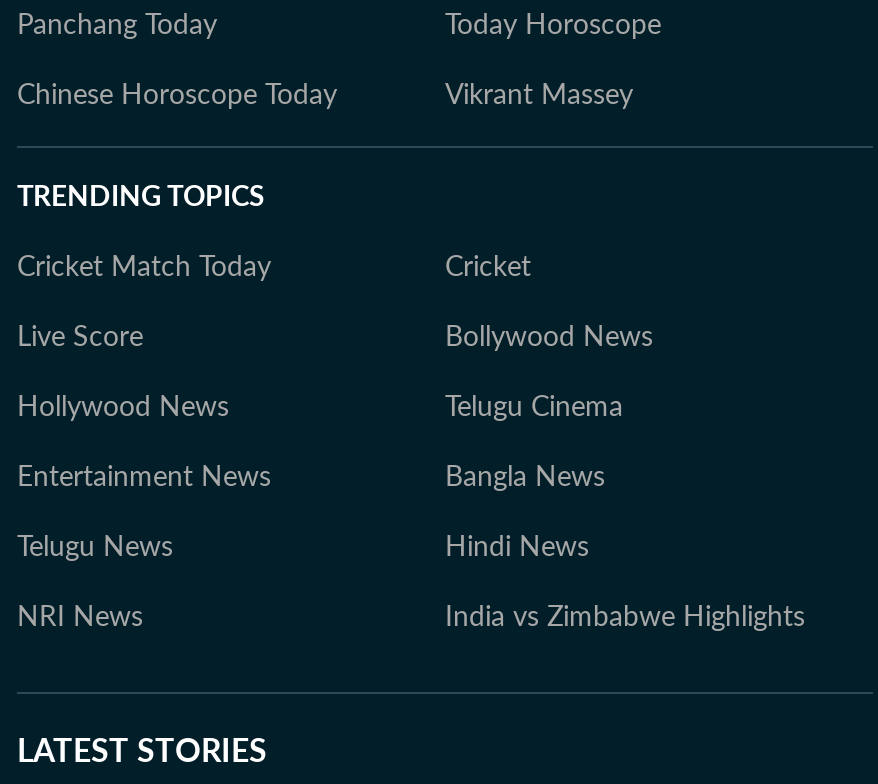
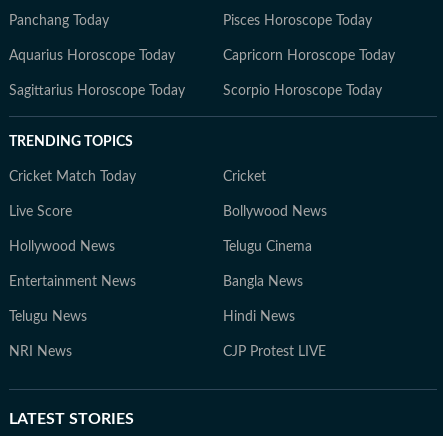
[17,12,661,110] Today Horoscope | Chinese Horoscope Today | Vikrant Massey -> [9,14,395,98] Pisces Horoscope Today | Aquarius Horoscope Today | Capricorn Horoscope Today | Sagittarius Horoscope Today | Scorpio Horoscope Today
[445,604,805,632] India vs Zimbabwe Highlights -> [223,345,326,359] CJP Protest LIVE

